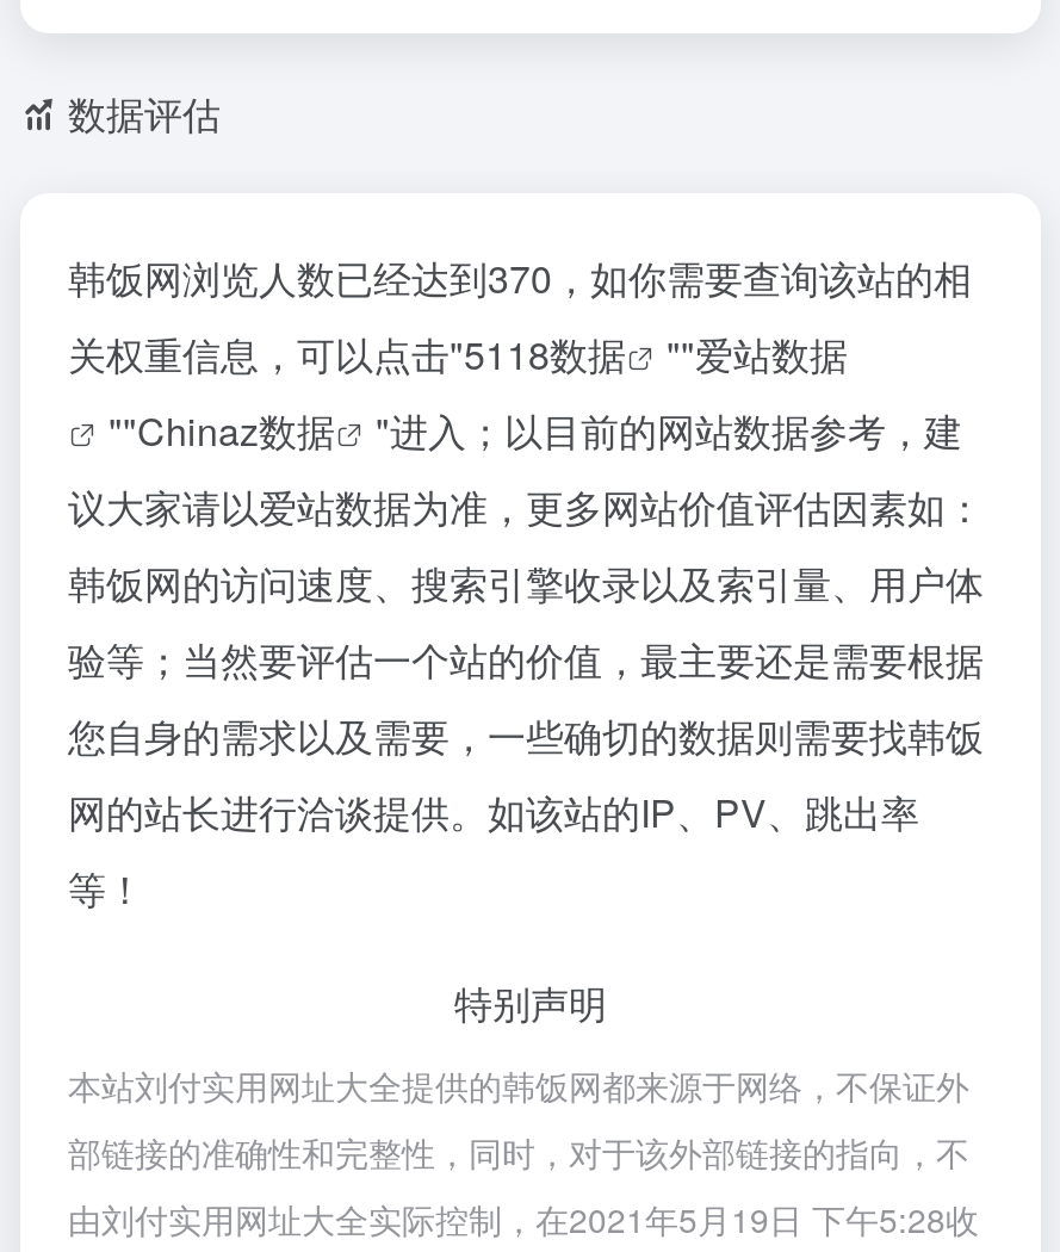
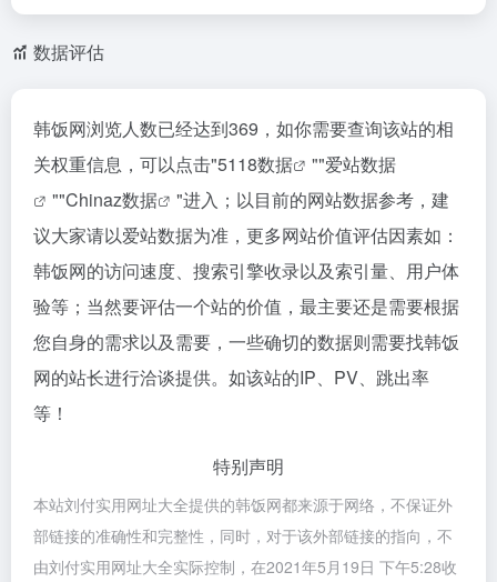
[68,250,972,305] 韩饭网浏览人数已经达到370，如你需要查询该站的相 -> [33,116,454,141] 韩饭网浏览人数已经达到369，如你需要查询该站的相

